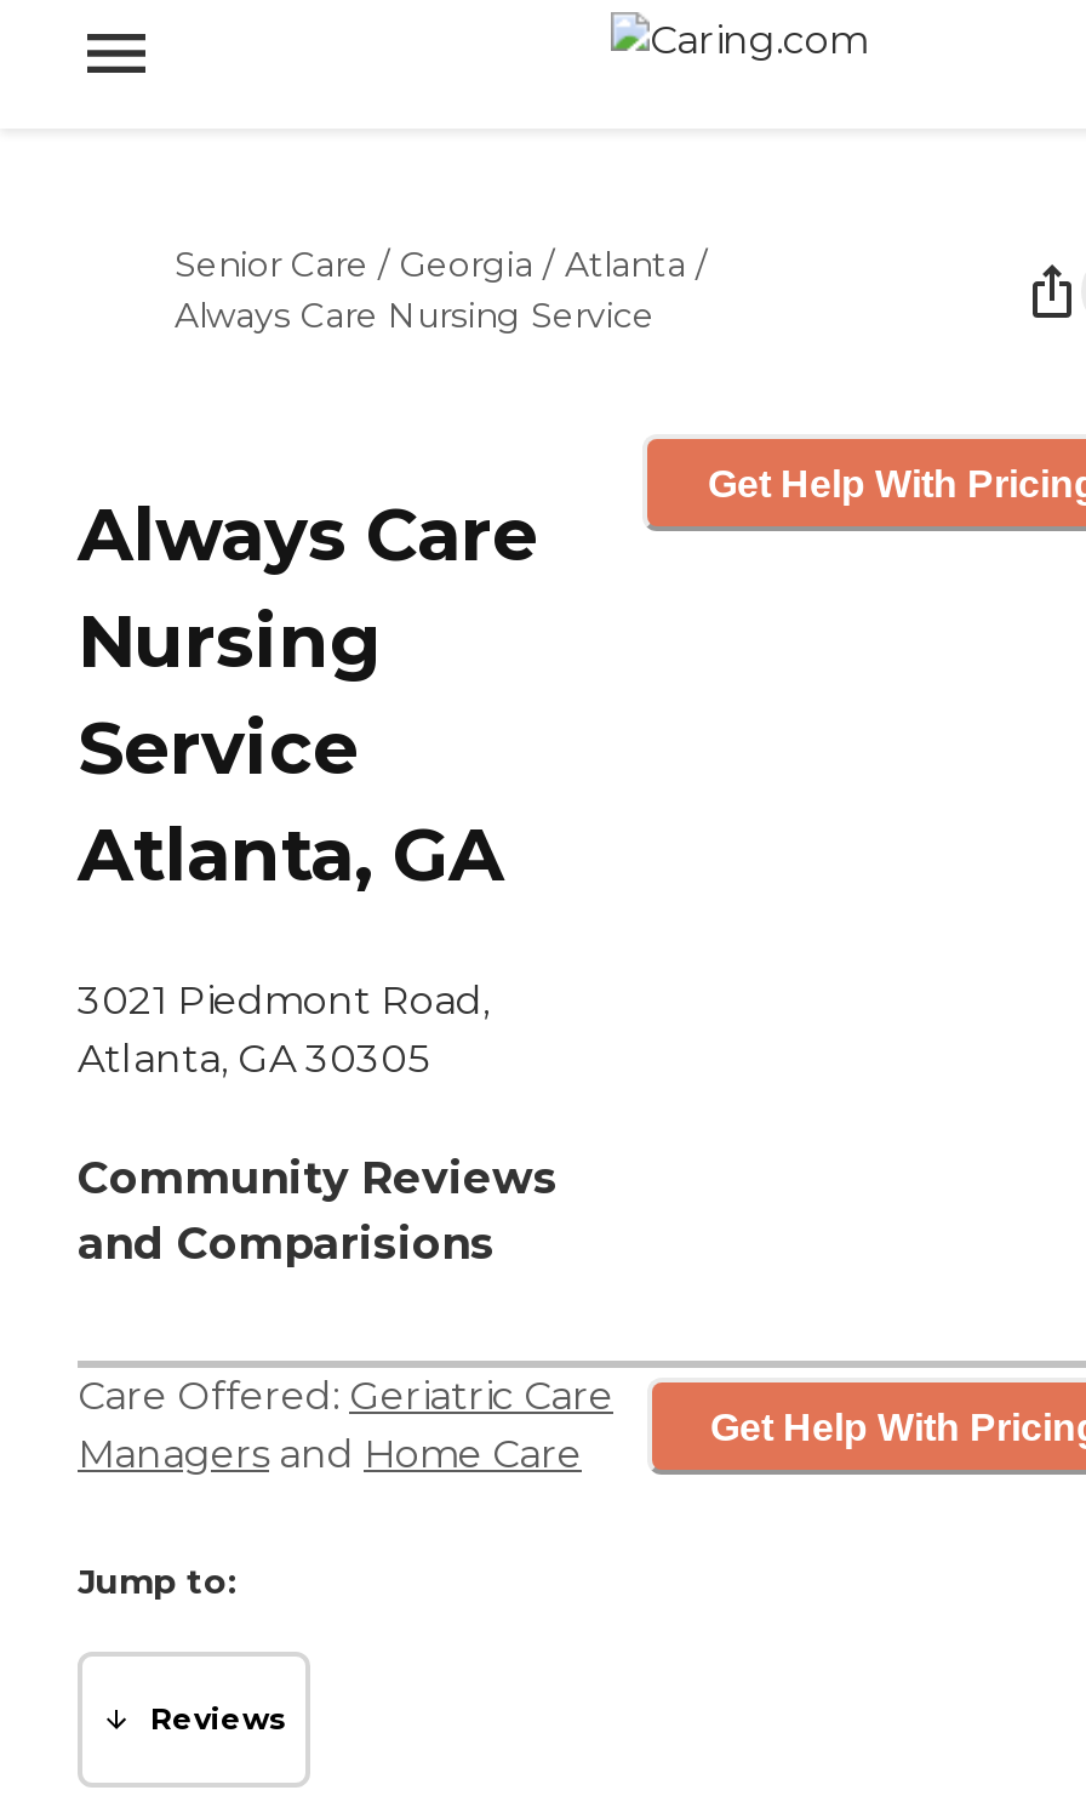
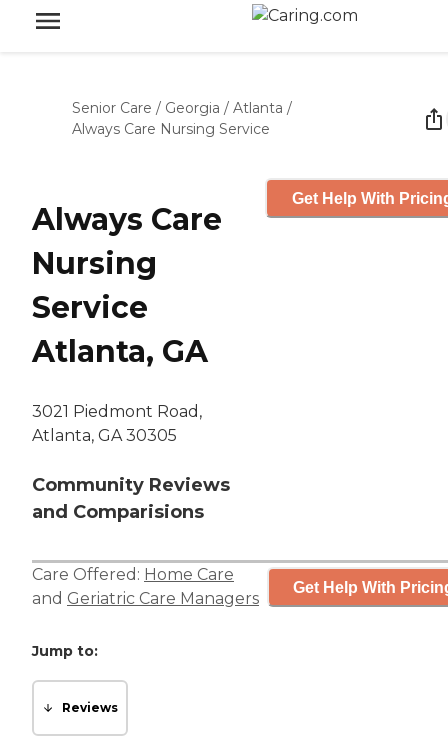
[78,1373,613,1478] Care Offered: Geriatric Care | Managers and Home Care -> [32,565,259,608] Care Offered: Home Care | and Geriatric Care Managers

